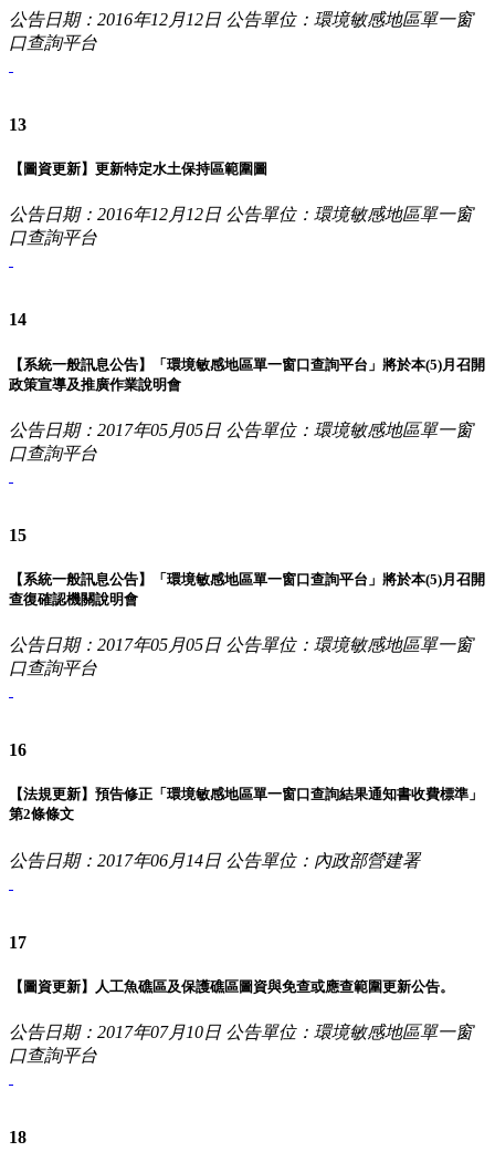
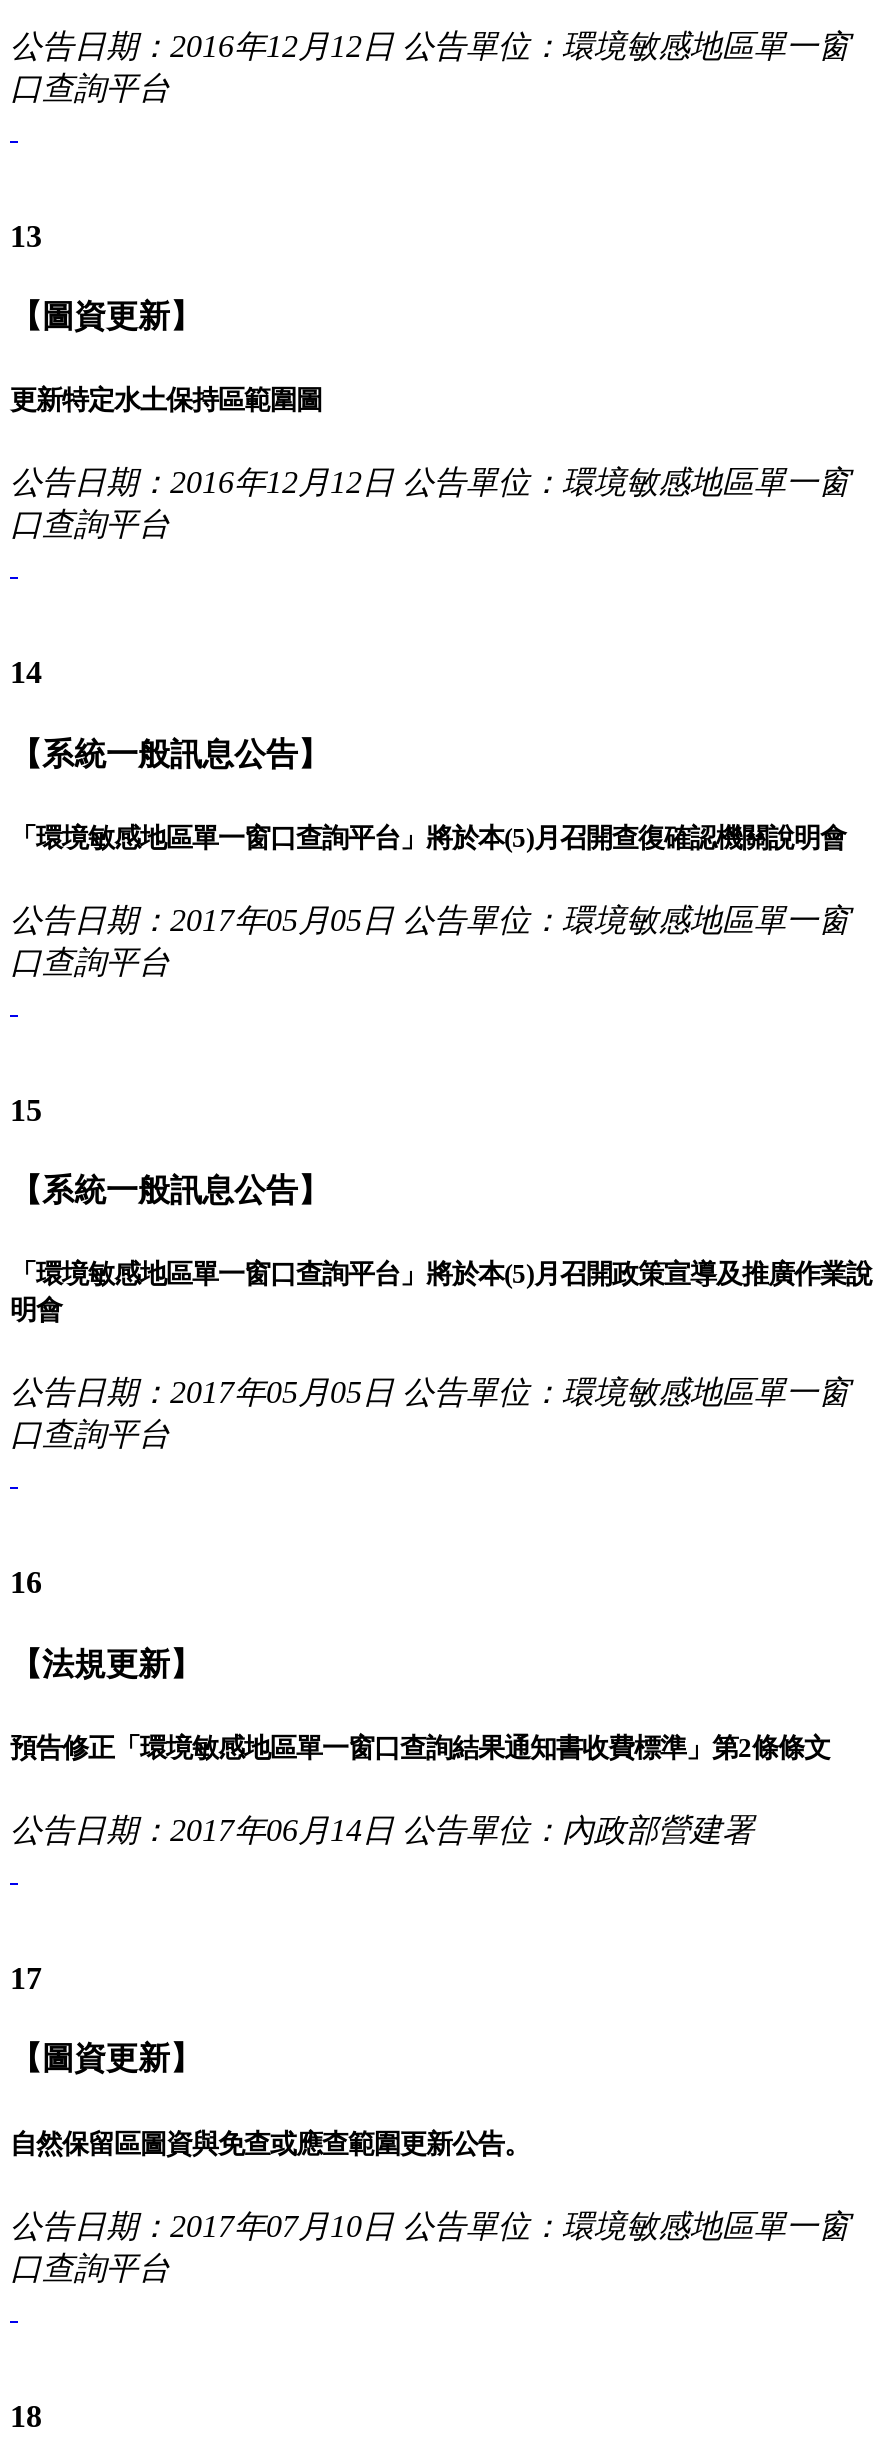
[9,356,485,392] 【系統一般訊息公告】「環境敏感地區單一窗口查詢平台」將於本(5)月召開 | 政策宣導及推廣作業說明會 -> [10,736,846,852] 【系統一般訊息公告】 | 「環境敏感地區單一窗口查詢平台」將於本(5)月召開查復確認機關說明會
[9,571,485,608] 【系統一般訊息公告】「環境敏感地區單一窗口查詢平台」將於本(5)月召開 | 查復確認機關說明會 -> [10,1173,872,1326] 【系統一般訊息公告】 | 「環境敏感地區單一窗口查詢平台」將於本(5)月召開政策宣導及推廣作業說 | 明會
[9,978,454,995] 【圖資更新】人工魚礁區及保護礁區圖資與免查或應查範圍更新公告。 -> [10,2042,530,2158] 【圖資更新】 | 自然保留區圖資與免查或應查範圍更新公告。

